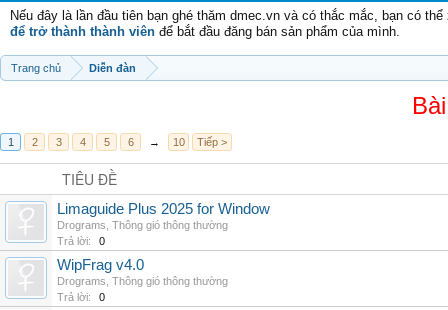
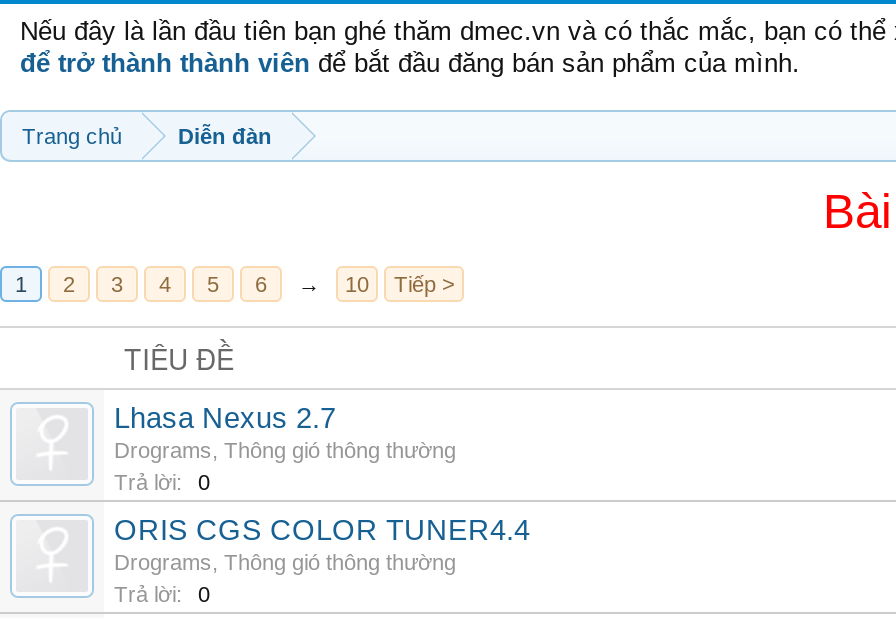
[57,201,270,217] Limaguide Plus 2025 for Window -> [114,402,336,434] Lhasa Nexus 2.7
[57,257,144,273] WipFrag v4.0 -> [114,514,530,546] ORIS CGS COLOR TUNER4.4

